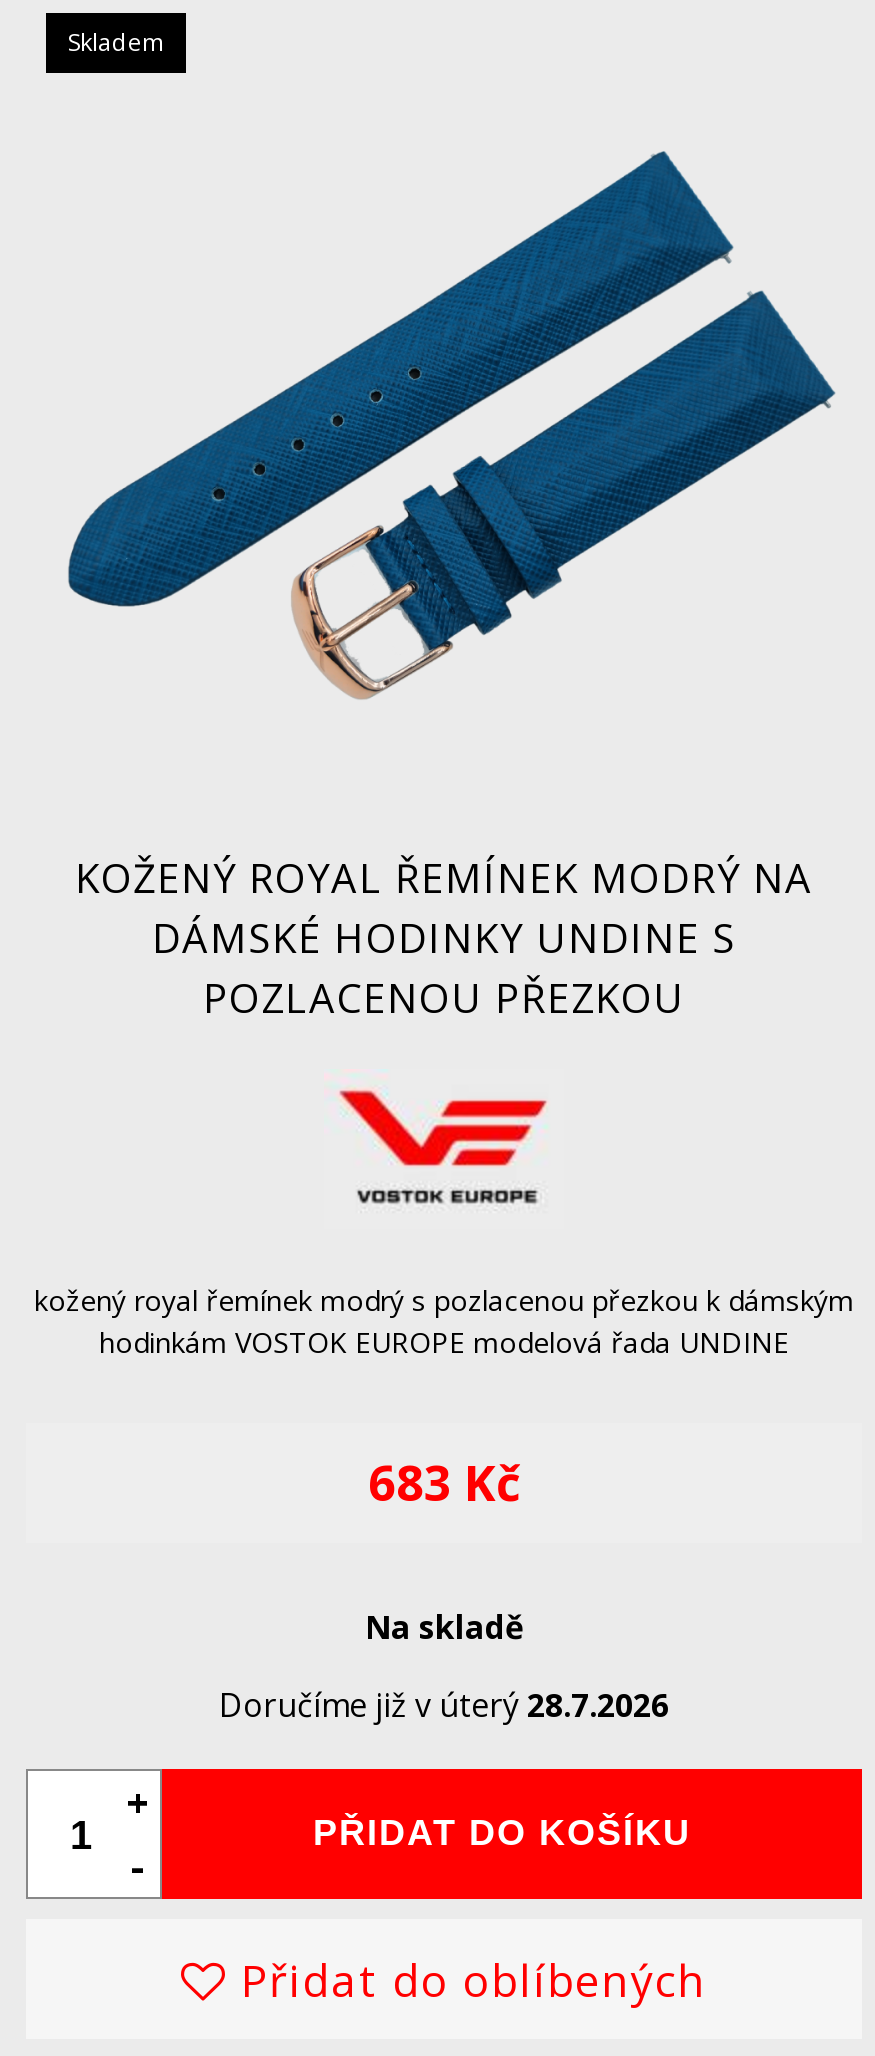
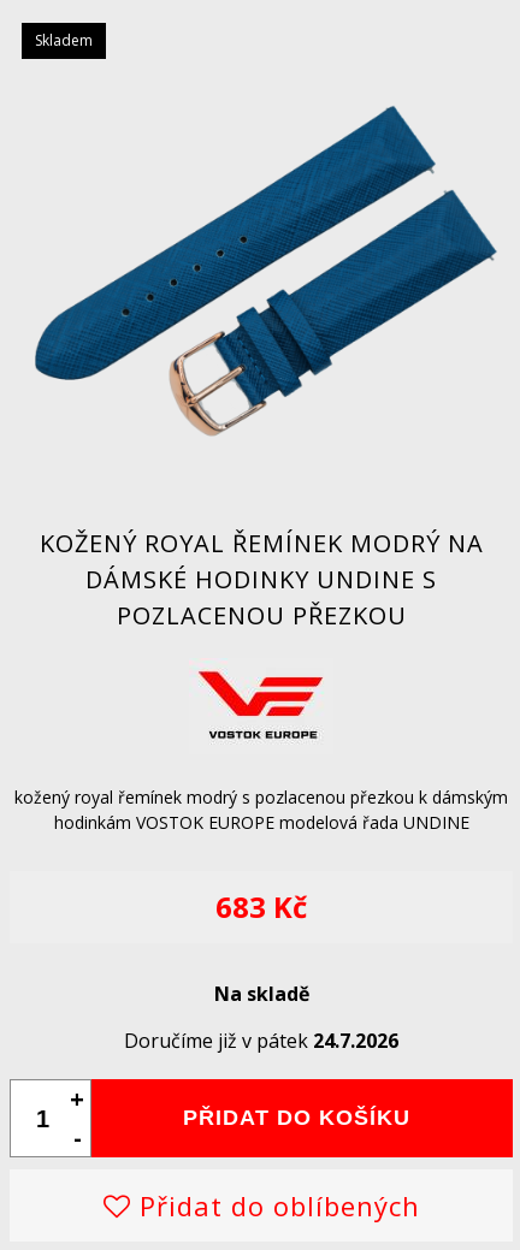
[219,1684,669,1728] Doručíme již v úterý 28.7.2026 -> [124,1028,398,1054] Doručíme již v pátek 24.7.2026

